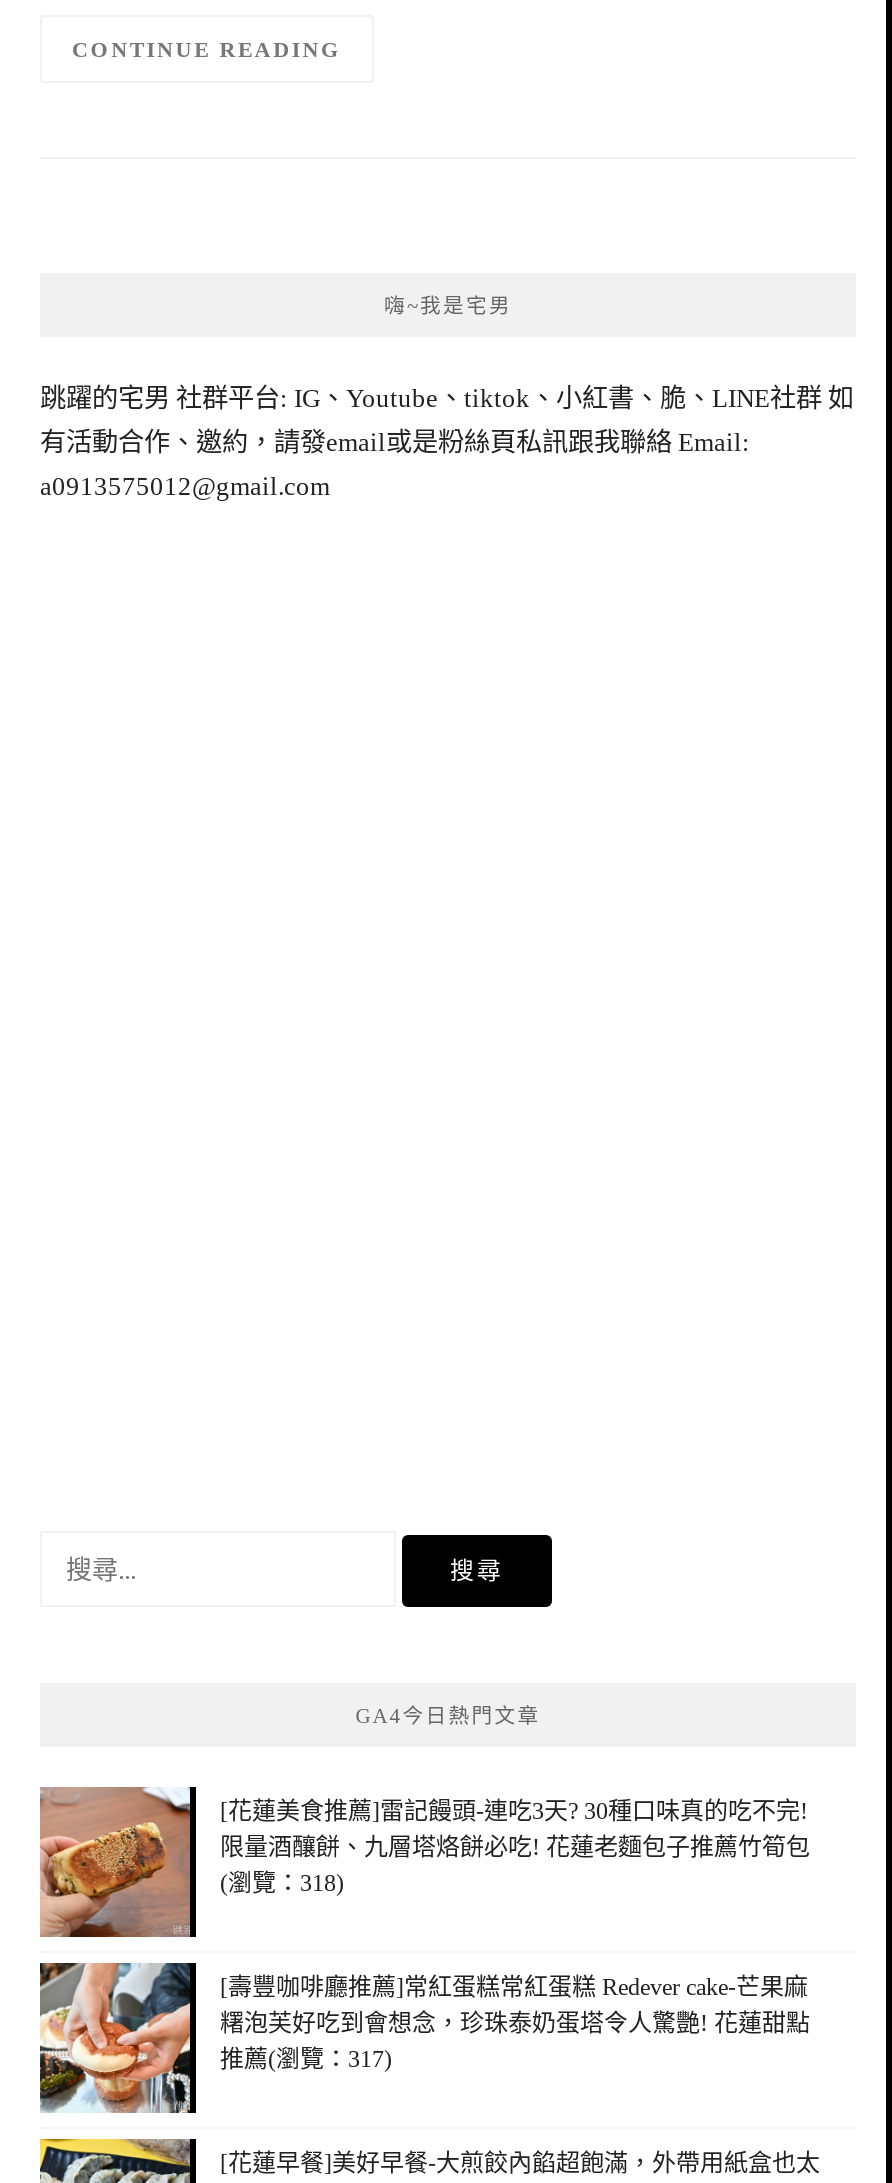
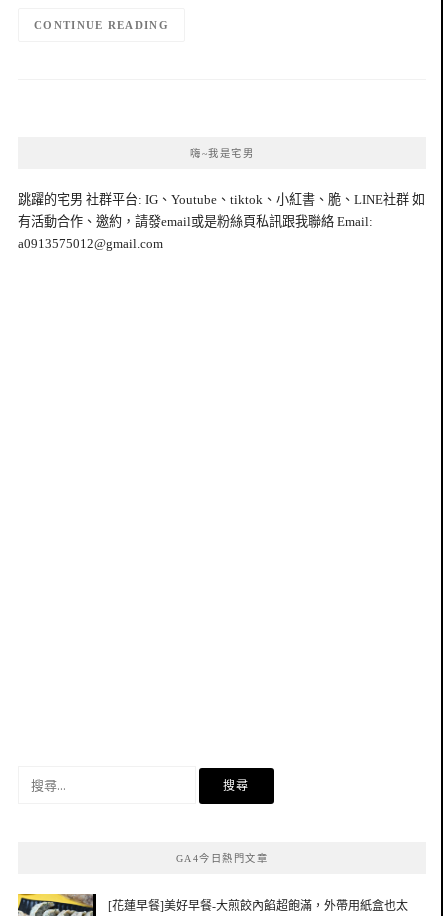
[40,1787,810,1939] [image] | [花蓮美食推薦]雷記饅頭-連吃3天? 30種口味真的吃不完! | 限量酒釀餅、九層塔烙餅必吃! 花蓮老麵包子推薦竹筍包 | (瀏覽：318) -> none
[38,1961,810,2115] [image] | [壽豐咖啡廳推薦]常紅蛋糕常紅蛋糕 Redever cake-芒果麻 | 糬泡芙好吃到會想念，珍珠泰奶蛋塔令人驚艷! 花蓮甜點 | 推薦(瀏覽：317) -> none

